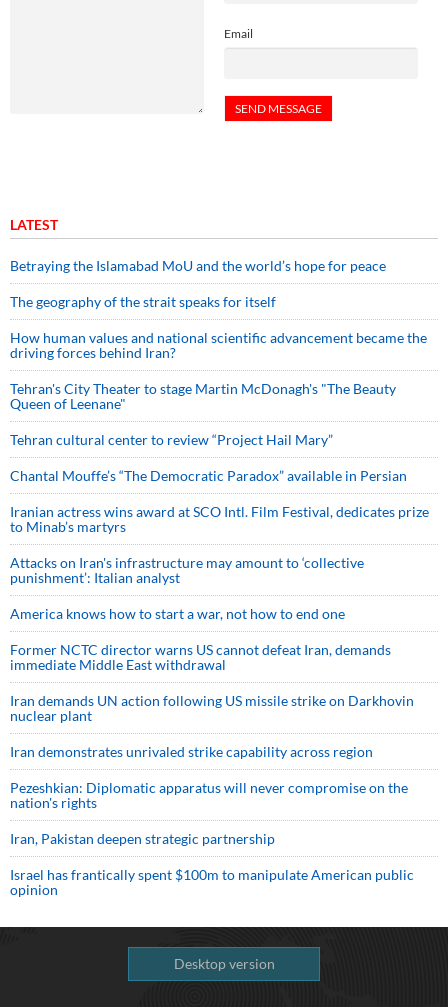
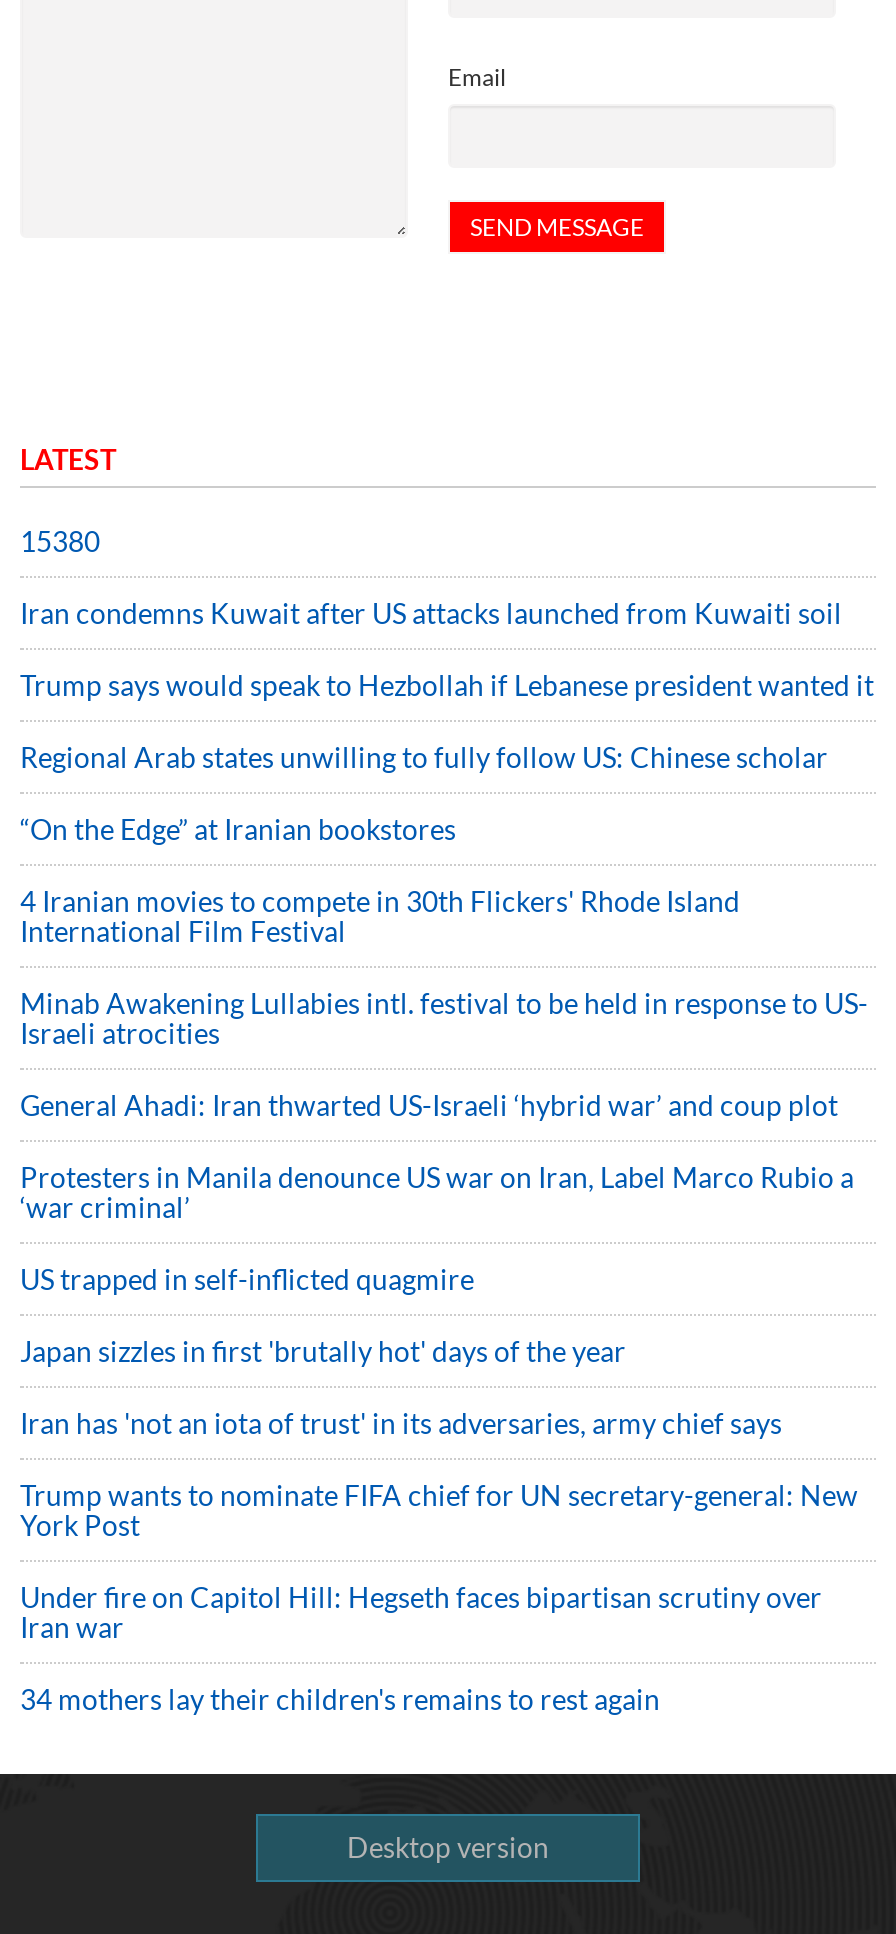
[10,257,386,274] Betraying the Islamabad MoU and the world’s hope for peace -> [20,524,100,558] 15380
[10,293,276,310] The geography of the strait speaks for itself -> [20,596,842,630] Iran condemns Kuwait after US attacks launched from Kuwaiti soil
[10,329,427,361] How human values and national scientific advancement became the | driving forces behind Iran? -> [20,668,874,702] Trump says would speak to Hezbollah if Lebanese president wanted it
[10,380,396,412] Tehran's City Theater to stage Martin McDonagh's "The Beauty | Queen of Leenane" -> [20,740,828,774] Regional Arab states unwilling to fully follow US: Chinese scholar
[10,431,333,448] Tehran cultural center to review “Project Hail Mary” -> [20,812,456,846] “On the Edge” at Iranian bookstores
[10,467,407,484] Chantal Mouffe’s “The Democratic Paradox” available in Persian -> [20,884,740,948] 4 Iranian movies to compete in 30th Flickers' Rhode Island | International Film Festival
[10,503,429,535] Iranian actress wins award at SCO Intl. Film Festival, dedicates prize | to Minab’s martyrs -> [20,986,868,1050] Minab Awakening Lullabies intl. festival to be held in response to US- | Israeli atrocities
[10,554,364,586] Attacks on Iran's infrastructure may amount to ‘collective | punishment’: Italian analyst -> [20,1088,838,1122] General Ahadi: Iran thwarted US-Israeli ‘hybrid war’ and coup plot
[10,605,345,622] America knows how to start a war, not how to end one -> [20,1160,854,1224] Protesters in Manila denounce US war on Iran, Label Marco Rubio a | ‘war criminal’
[10,641,391,673] Former NCTC director warns US cannot defeat Iran, demands | immediate Middle East withdrawal -> [20,1262,480,1296] US trapped in self-inflicted quagmire
[10,692,414,724] Iran demands UN action following US missile strike on Darkhovin | nuclear plant -> [20,1334,626,1368] Japan sizzles in first 'brutally hot' days of the year
[10,743,373,760] Iran demonstrates unrivaled strike capability across region -> [20,1406,788,1440] Iran has 'not an iota of trust' in its adversaries, army chief says
[10,779,408,811] Pezeshkian: Diplomatic apparatus will never compromise on the | nation's rights -> [20,1478,858,1542] Trump wants to nominate FIFA chief for UN secretary-general: New | York Post
[10,830,275,847] Iran, Pakistan deepen strategic partnership -> [20,1580,822,1644] Under fire on Capitol Hill: Hegseth faces bipartisan scrutiny over | Iran war
[10,866,414,898] Israel has frantically spent $100m to manipulate American public | opinion -> [20,1682,660,1716] 34 mothers lay their children's remains to rest again

